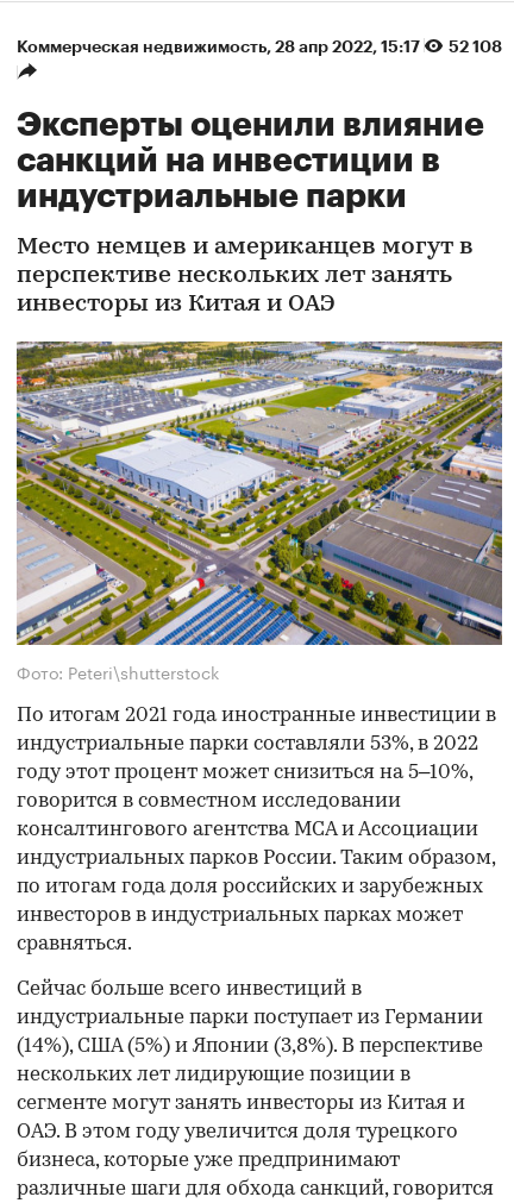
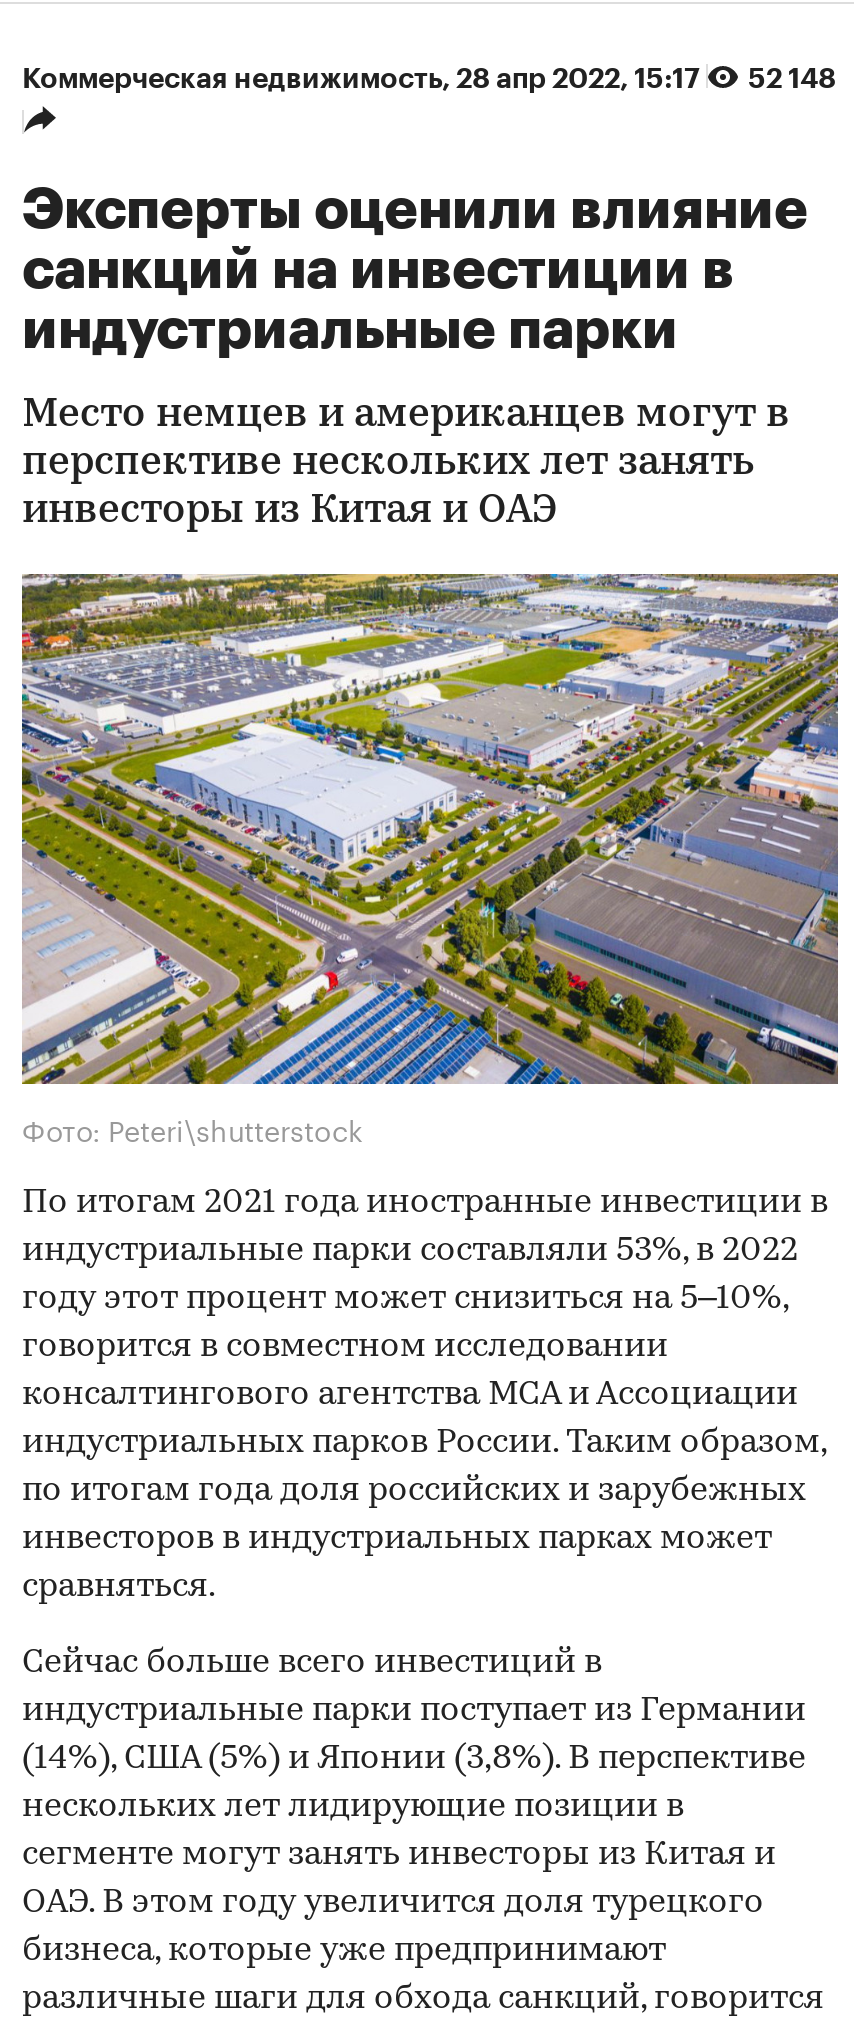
[17,38,502,55] Коммерческая недвижимость, 28 апр 2022, 15:17 52 108 -> [22,64,836,92] Коммерческая недвижимость, 28 апр 2022, 15:17 52 148

